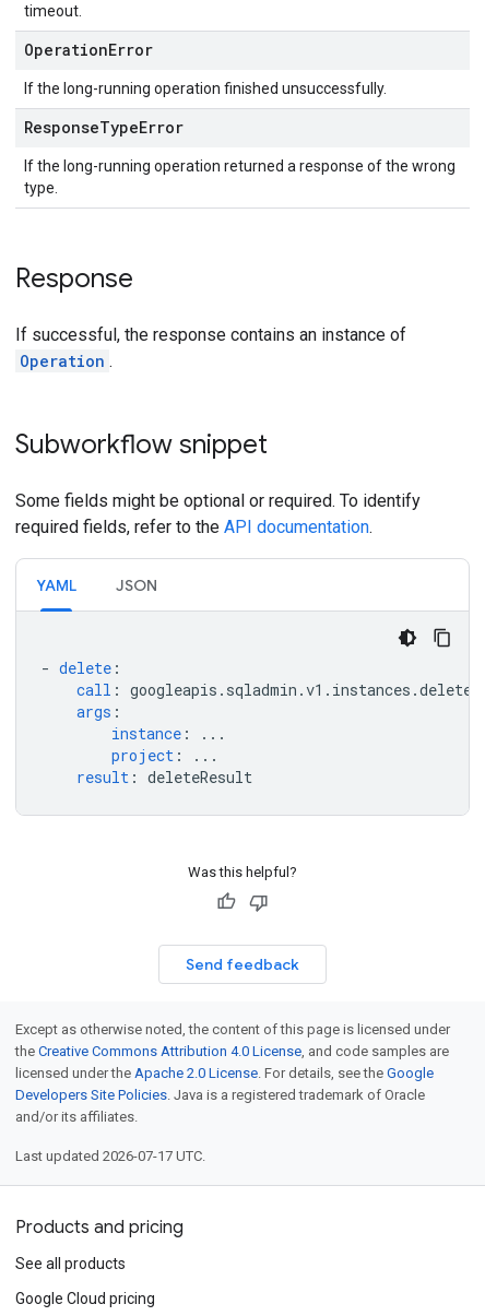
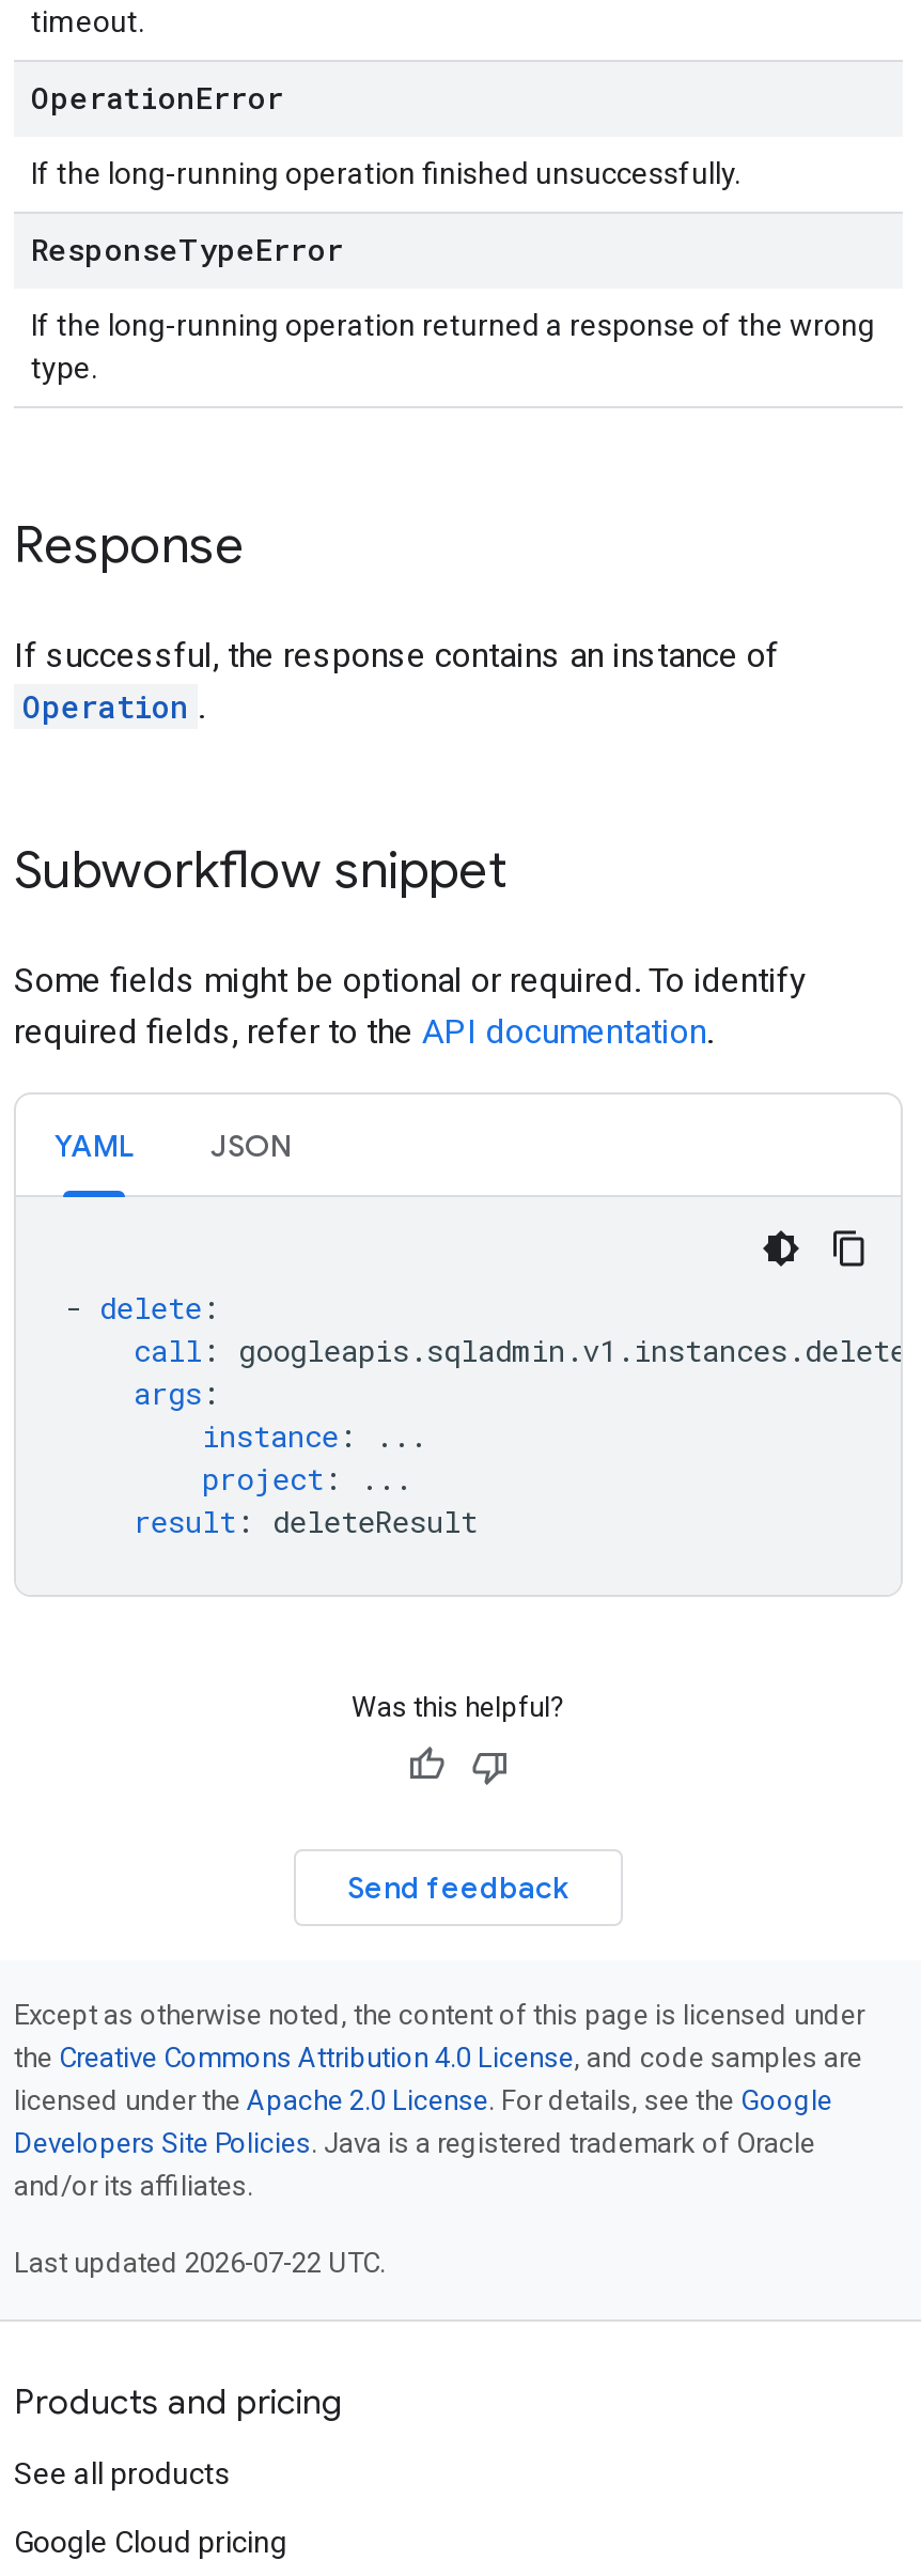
[15,1148,205,1164] Last updated 2026-07-17 UTC. -> [14,2247,386,2279] Last updated 2026-07-22 UTC.

